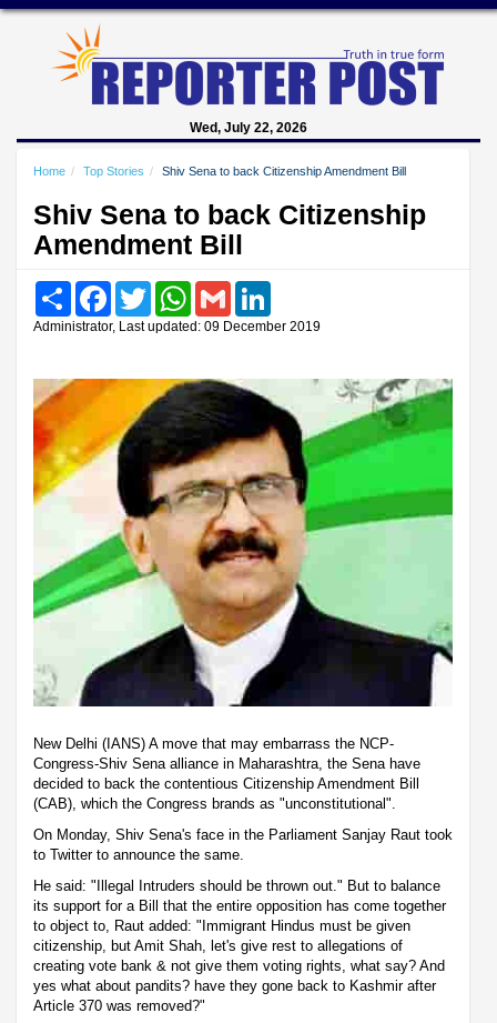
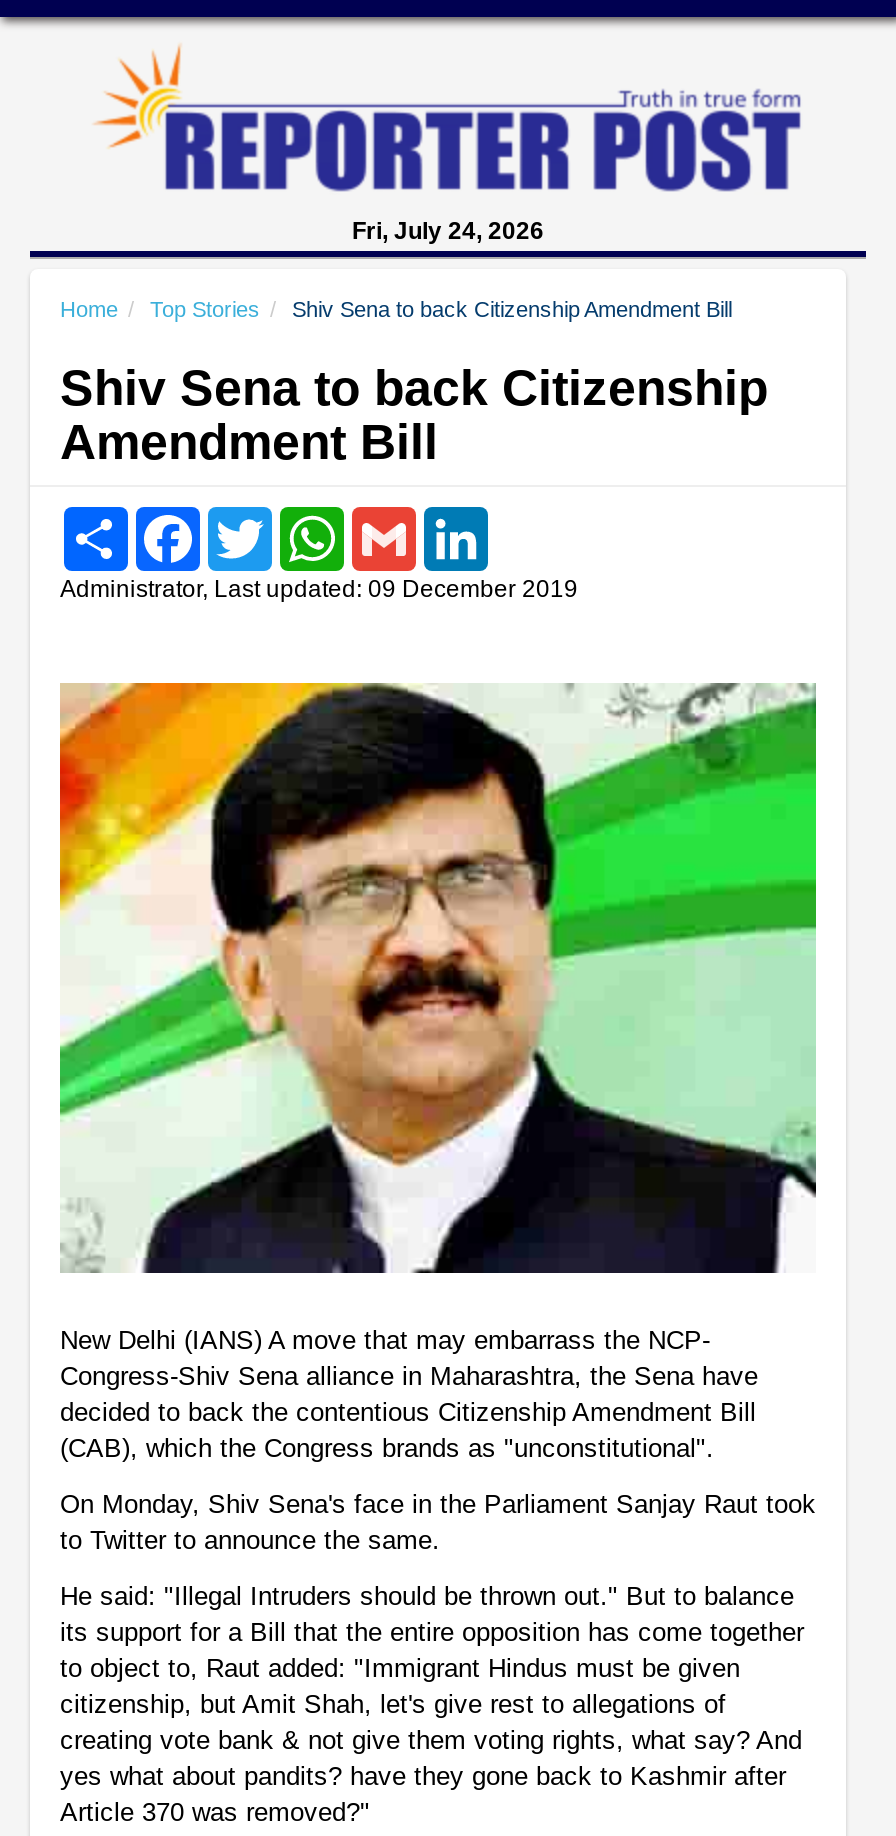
[190,120,307,136] Wed, July 22, 2026 -> [352,217,544,245] Fri, July 24, 2026

